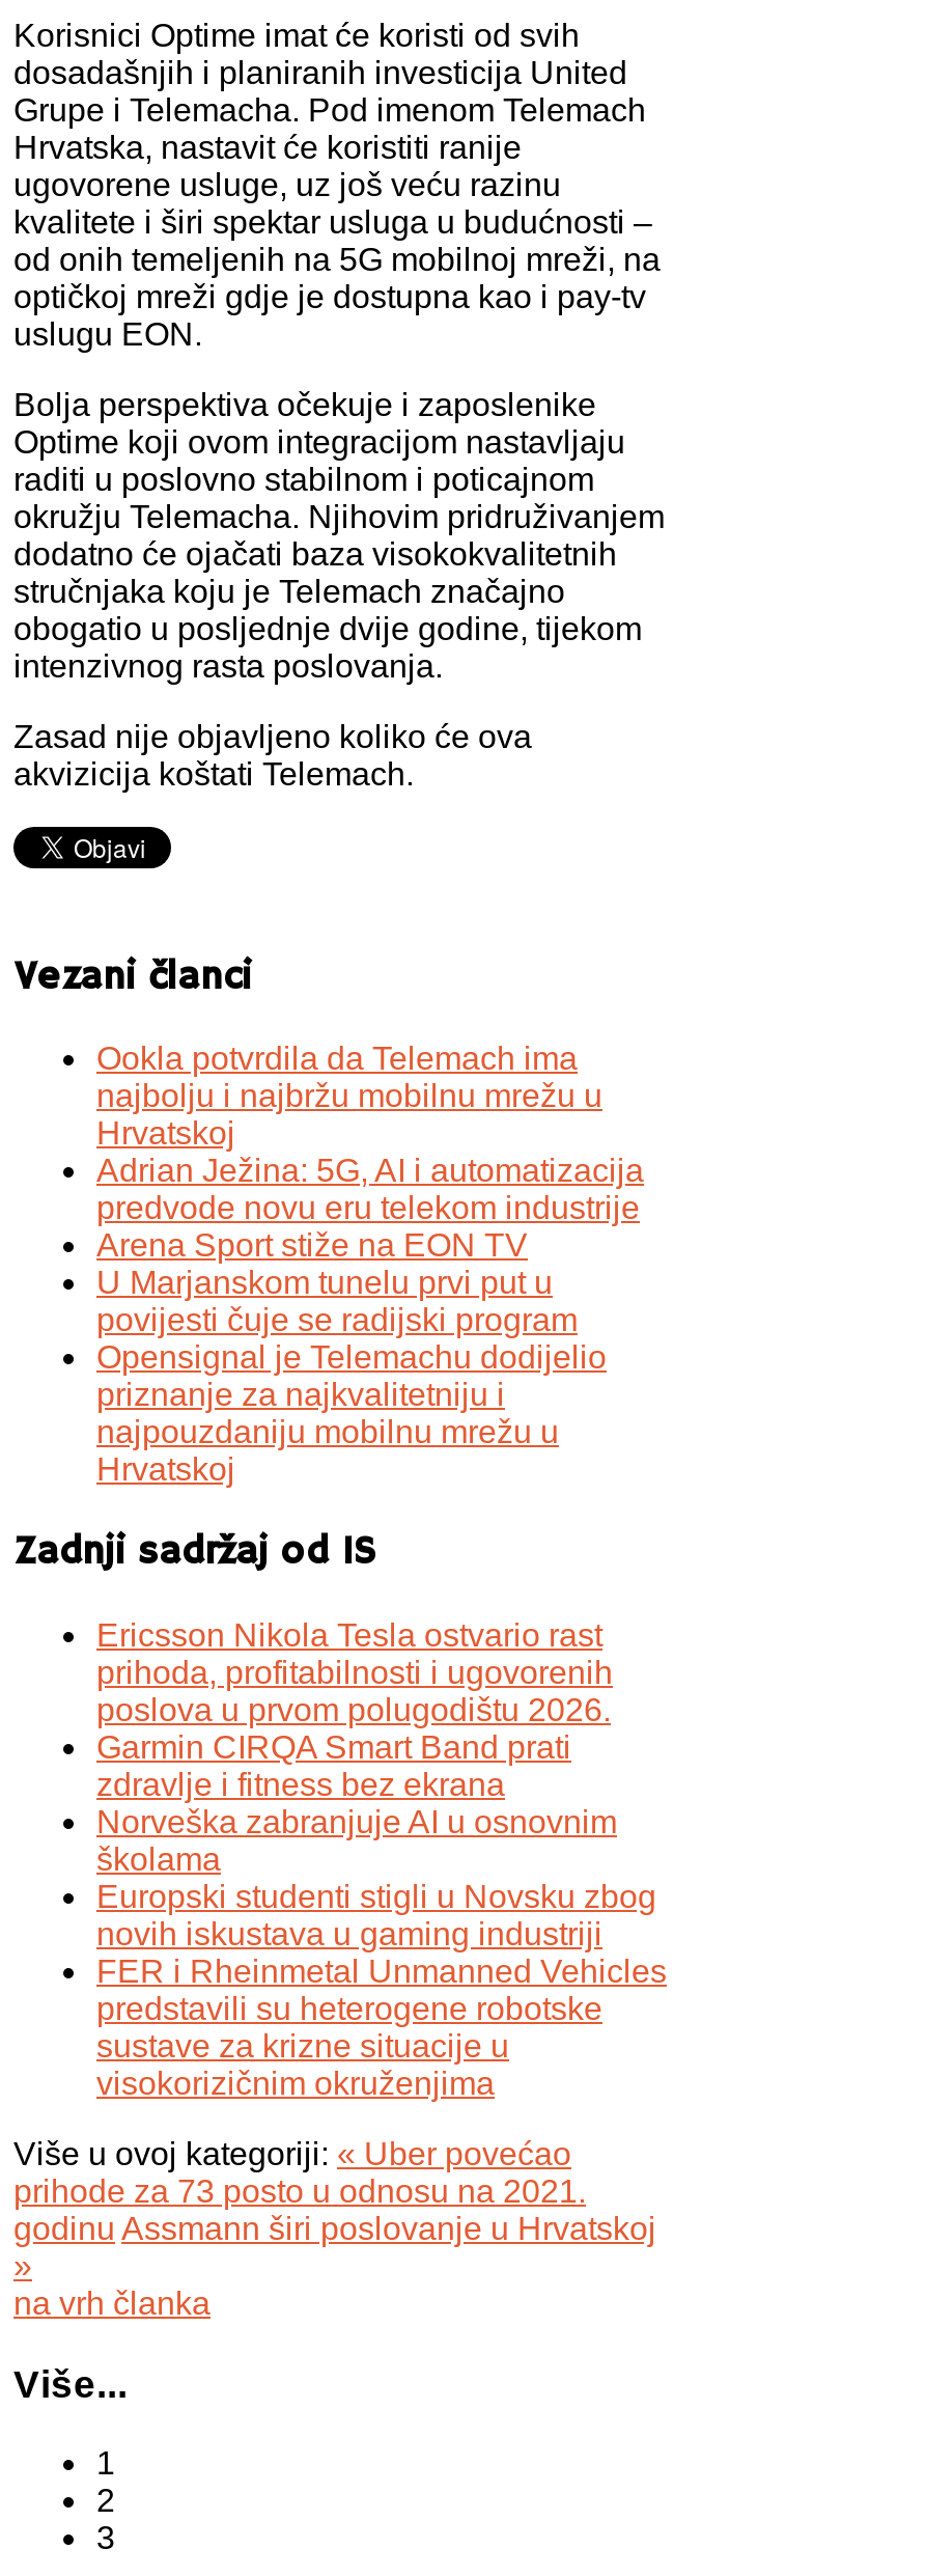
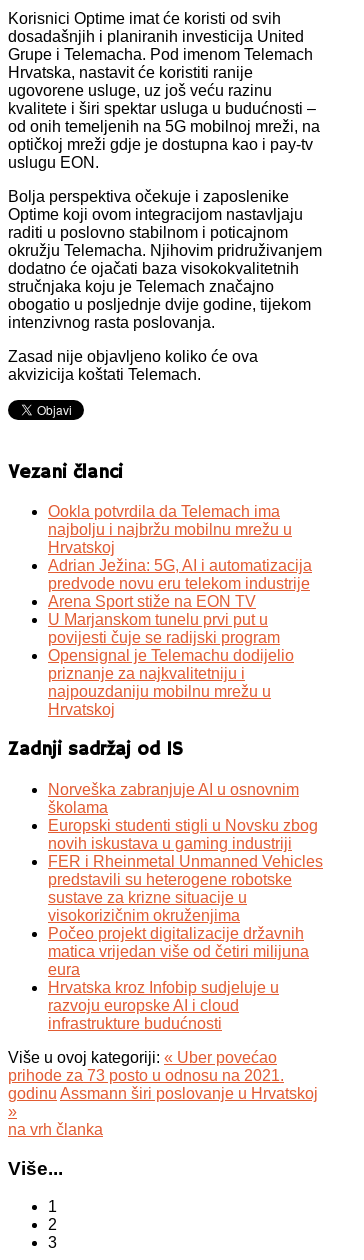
[96,1617,613,1802] Ericsson Nikola Tesla ostvario rast | prihoda, profitabilnosti i ugovorenih | poslova u prvom polugodištu 2026. | Garmin CIRQA Smart Band prati | zdravlje i fitness bez ekrana -> none
moved [96,1804,667,2101] -> [48,781,323,924]: Norveška zabranjuje AI u osnovnim | školama | Europski studenti stigli u Novsku zbog | novih iskustava u gaming industriji | FER i Rheinmetal Unmanned Vehicles | predstavili su heterogene robotske | sustave za krizne situacije u | visokorizičnim okruženjima
none -> [48,925,309,1032] Počeo projekt digitalizacije državnih | matica vrijedan više od četiri milijuna | eura | Hrvatska kroz Infobip sudjeluje u | razvoju europske AI i cloud | infrastrukture budućnosti

